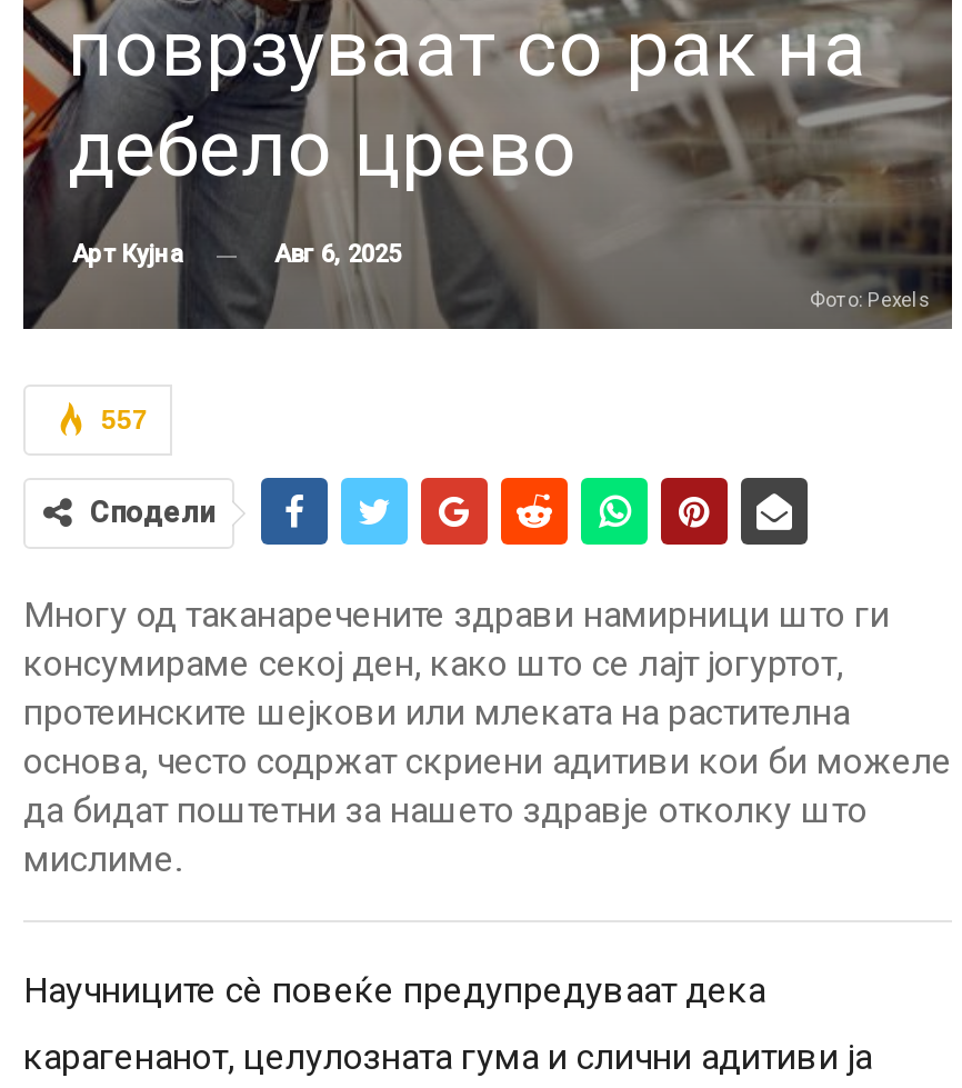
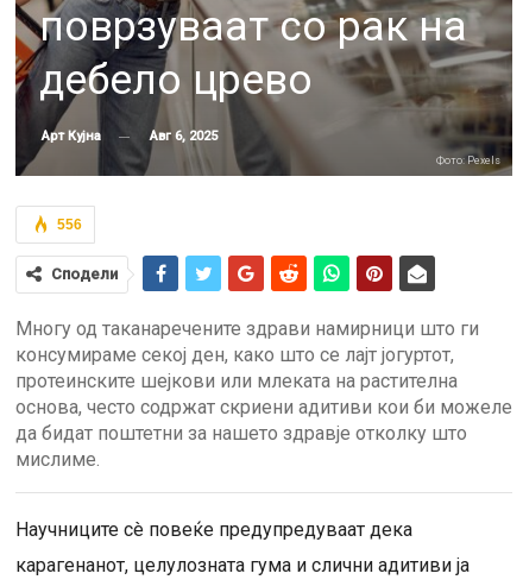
[101,405,148,436] 557 -> [57,216,82,233] 556

